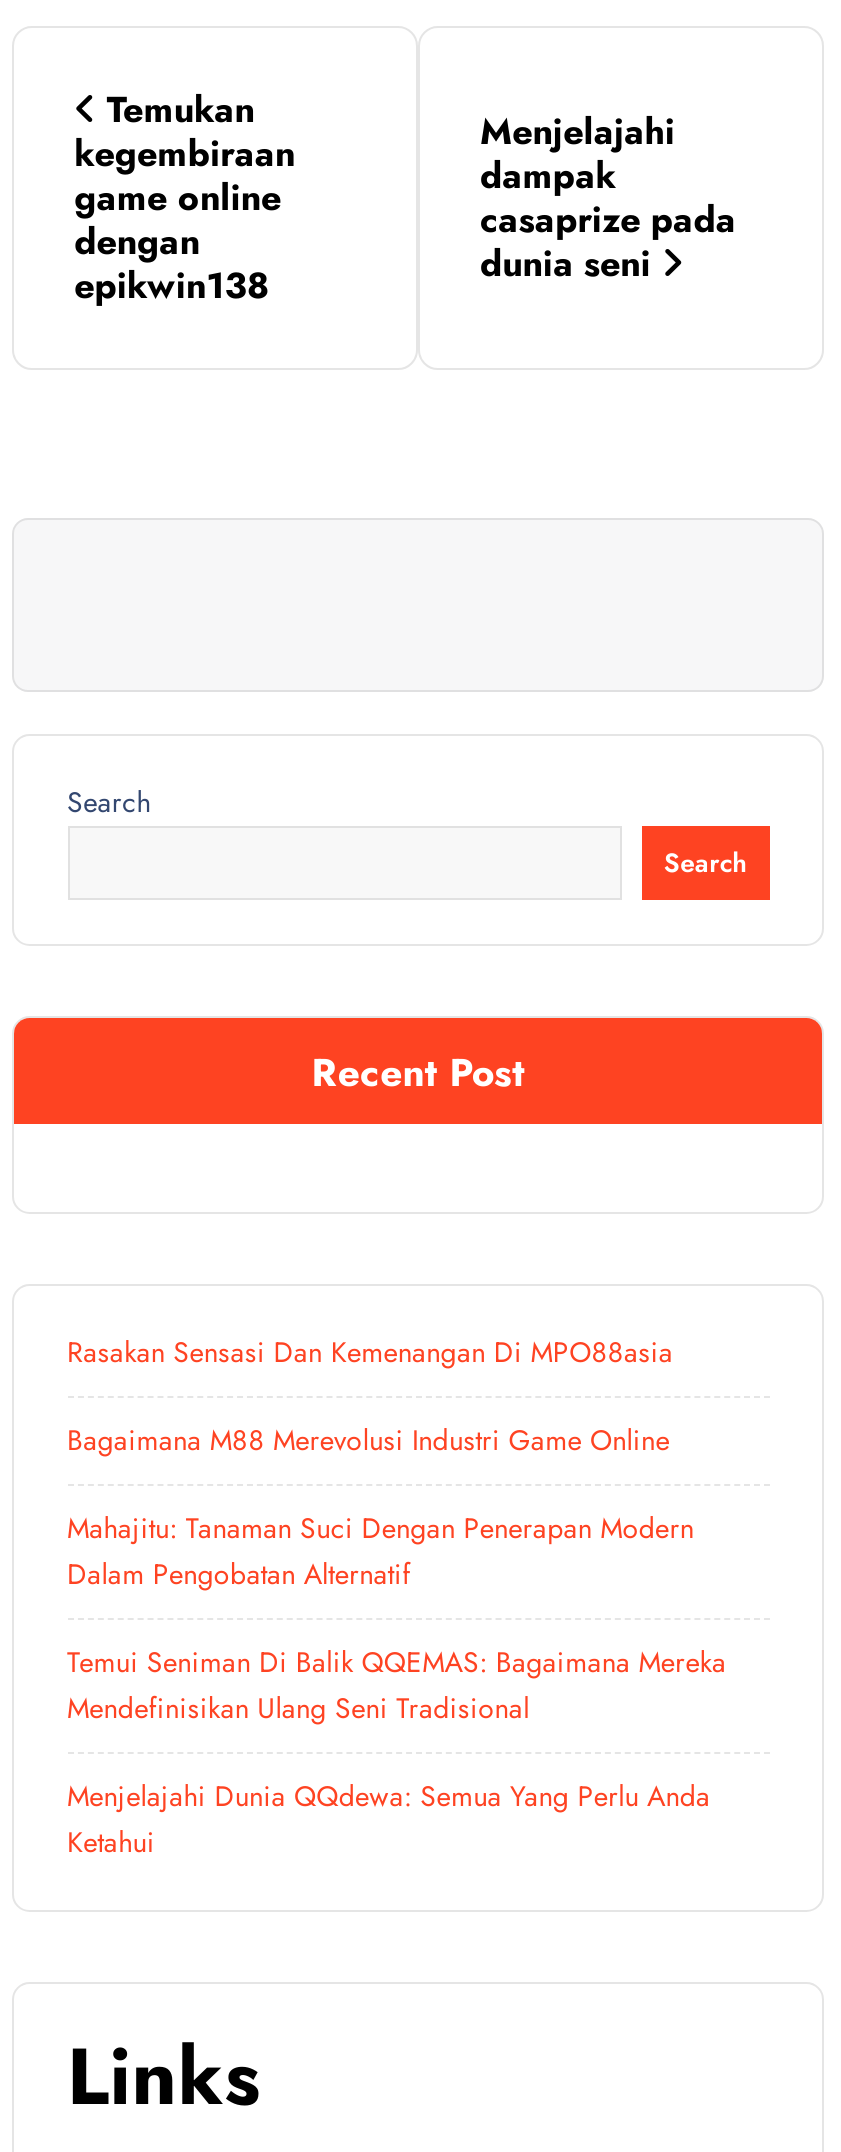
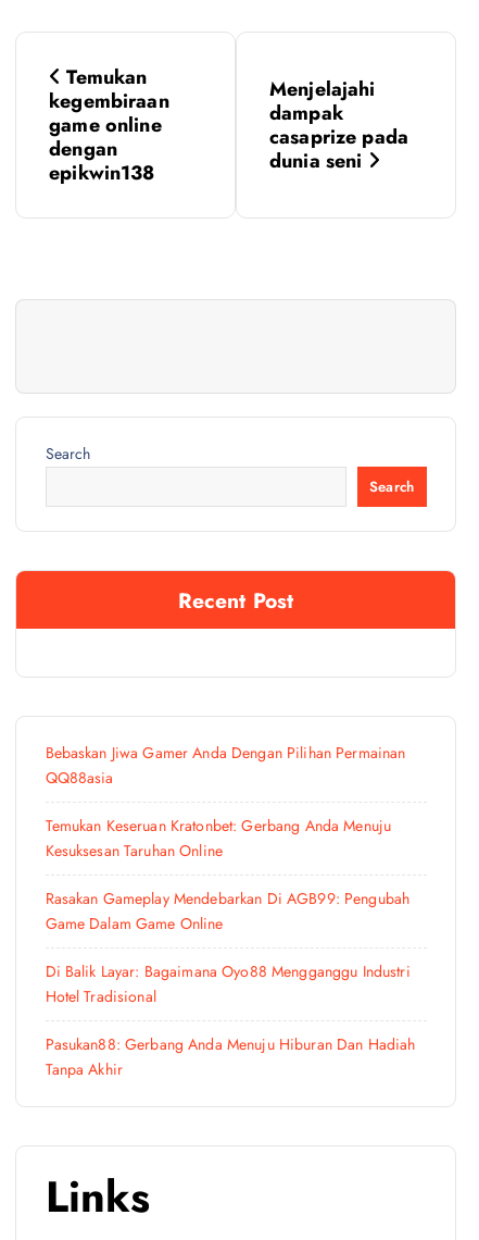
[67,1332,673,1372] Rasakan Sensasi Dan Kemenangan Di MPO88asia -> [45,742,406,789] Bebaskan Jiwa Gamer Anda Dengan Pilihan Permainan | QQ88asia
[67,1420,670,1460] Bagaimana M88 Merevolusi Industri Game Online -> [45,815,391,862] Temukan Keseruan Kratonbet: Gerbang Anda Menuju | Kesuksesan Taruhan Online
[67,1508,694,1594] Mahajitu: Tanaman Suci Dengan Penerapan Modern | Dalam Pengobatan Alternatif -> [45,888,410,934] Rasakan Gameplay Mendebarkan Di AGB99: Pengubah | Game Dalam Game Online
[67,1642,726,1728] Temui Seniman Di Balik QQEMAS: Bagaimana Mereka | Mendefinisikan Ulang Seni Tradisional -> [45,961,410,1007] Di Balik Layar: Bagaimana Oyo88 Mengganggu Industri | Hotel Tradisional
[67,1776,710,1862] Menjelajahi Dunia QQdewa: Semua Yang Perlu Anda | Ketahui -> [45,1033,415,1080] Pasukan88: Gerbang Anda Menuju Hiburan Dan Hadiah | Tanpa Akhir

